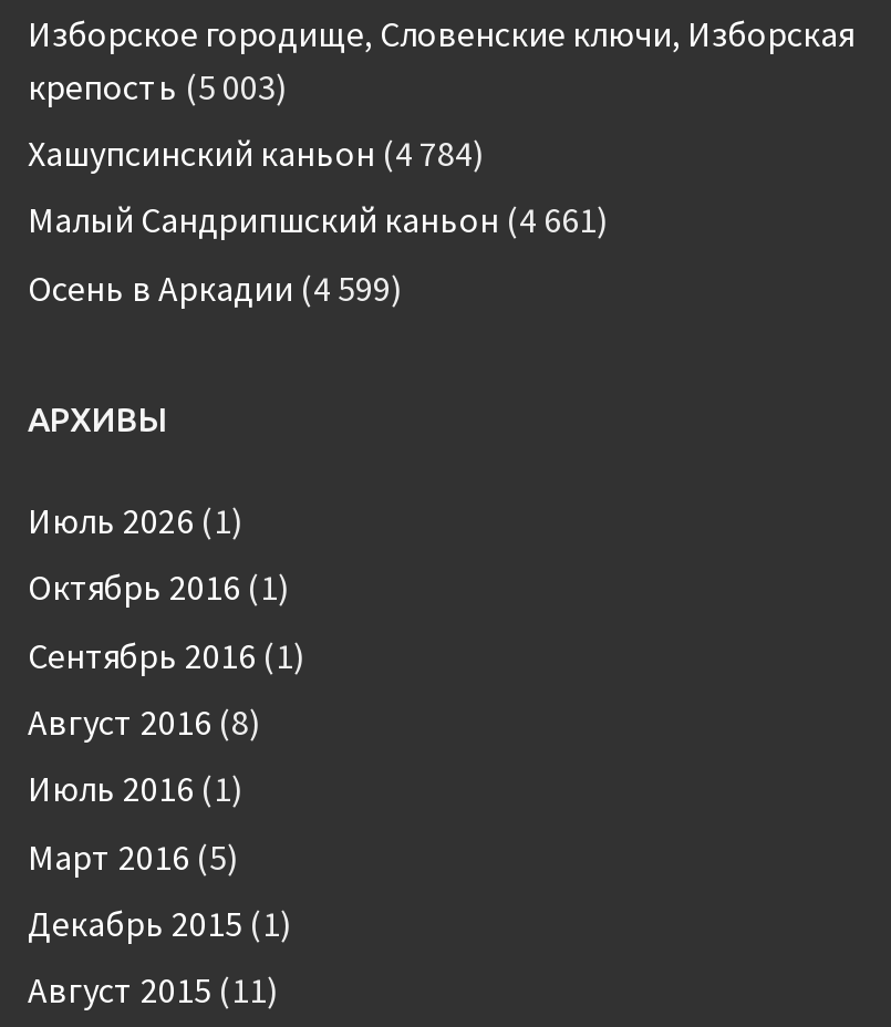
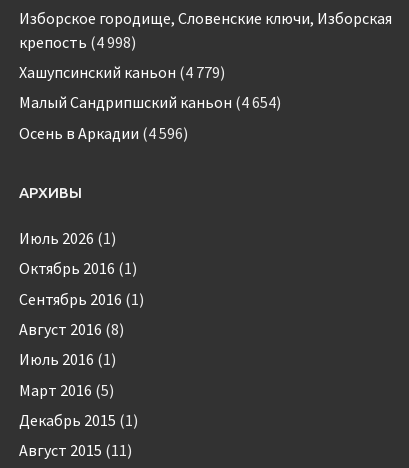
[28,63,287,108] крепость (5 003) -> [19,32,136,52] крепость (4 998)
[28,131,484,175] Хашупсинский каньон (4 784) -> [19,62,225,82] Хашупсинский каньон (4 779)
[28,198,608,242] Малый Сандрипшский каньон (4 661) -> [19,92,281,112] Малый Сандрипшский каньон (4 654)
[28,265,402,309] Осень в Аркадии (4 599) -> [19,123,188,143] Осень в Аркадии (4 596)

